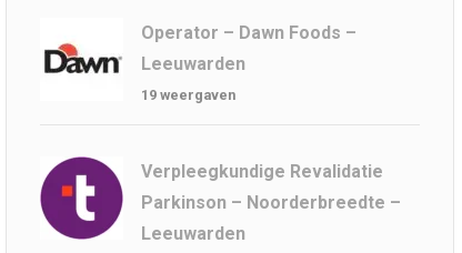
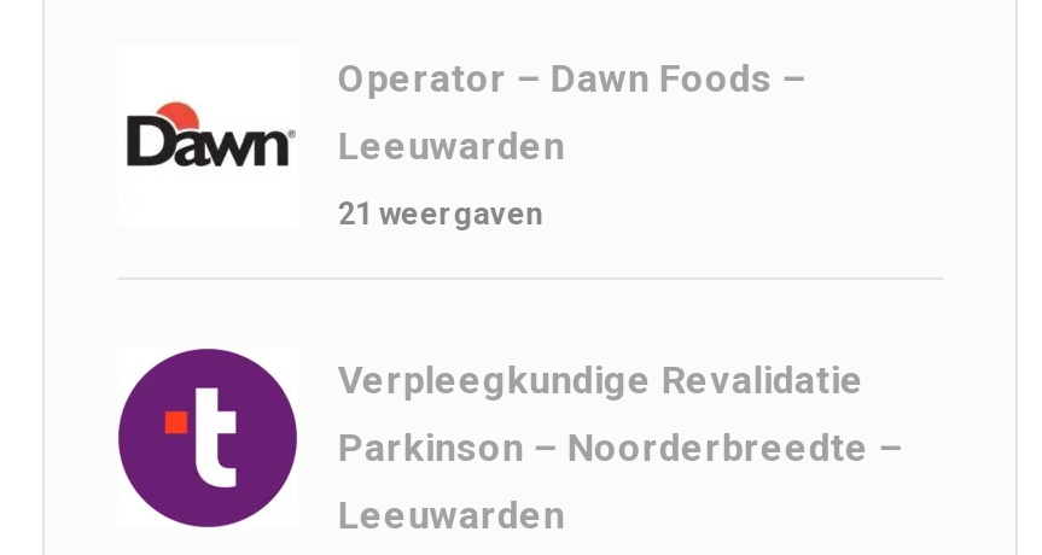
[141,87,236,103] 19 weergaven -> [338,195,543,232] 21 weergaven

